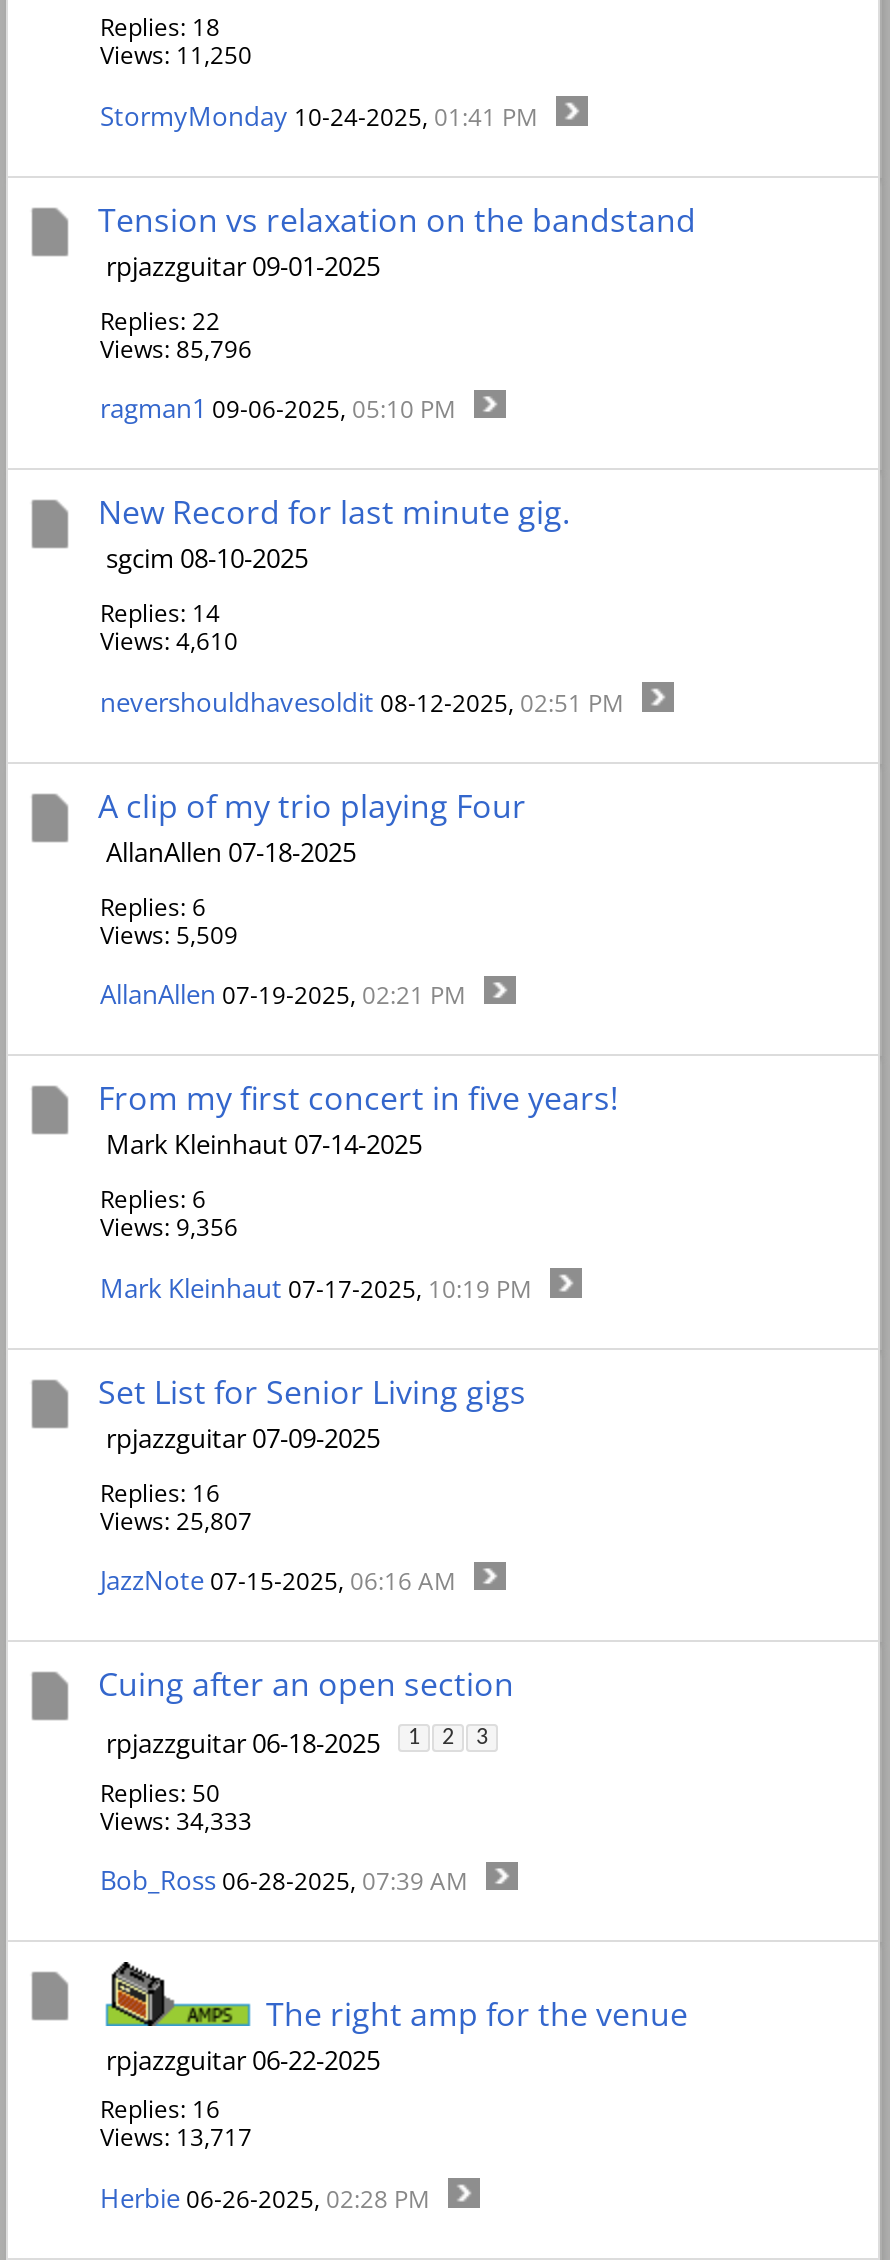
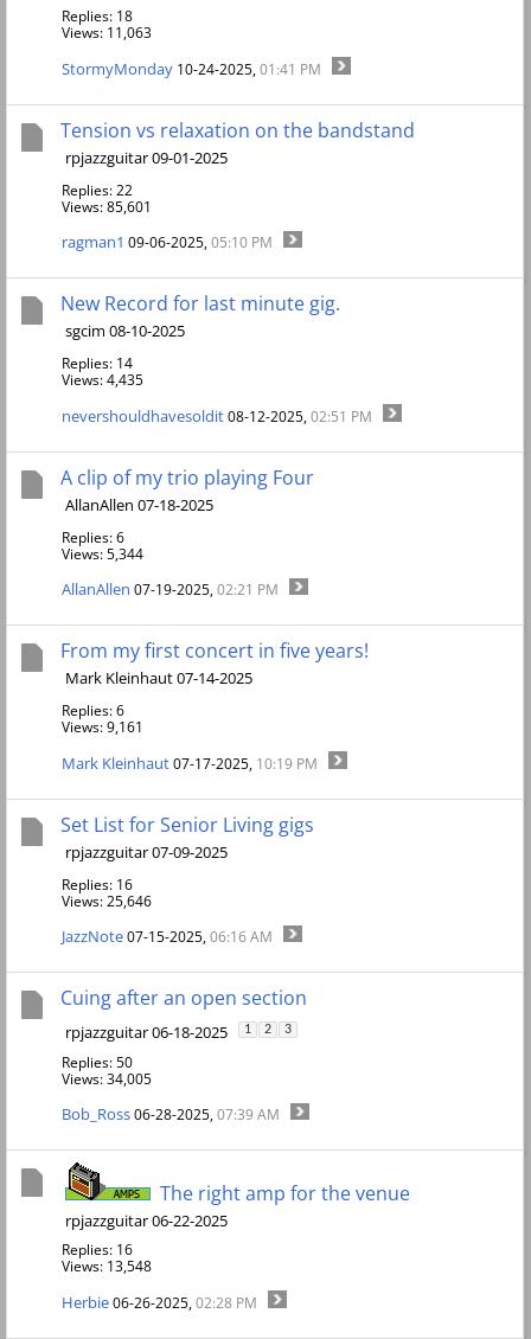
[100,38,252,72] Views: 11,250 -> [62,23,152,43] Views: 11,063
[100,332,252,366] Views: 85,796 -> [62,196,152,217] Views: 85,601
[100,625,238,659] Views: 4,610 -> [62,370,143,390] Views: 4,435
[100,918,238,952] Views: 5,509 -> [62,544,143,564] Views: 5,344
[100,1211,238,1245] Views: 9,356 -> [62,717,143,737] Views: 9,161
[100,1504,252,1538] Views: 25,807 -> [62,891,152,911] Views: 25,646
[100,1803,252,1837] Views: 34,333 -> [62,1068,152,1089] Views: 34,005
[100,2120,252,2154] Views: 13,717 -> [62,1256,152,1276] Views: 13,548

